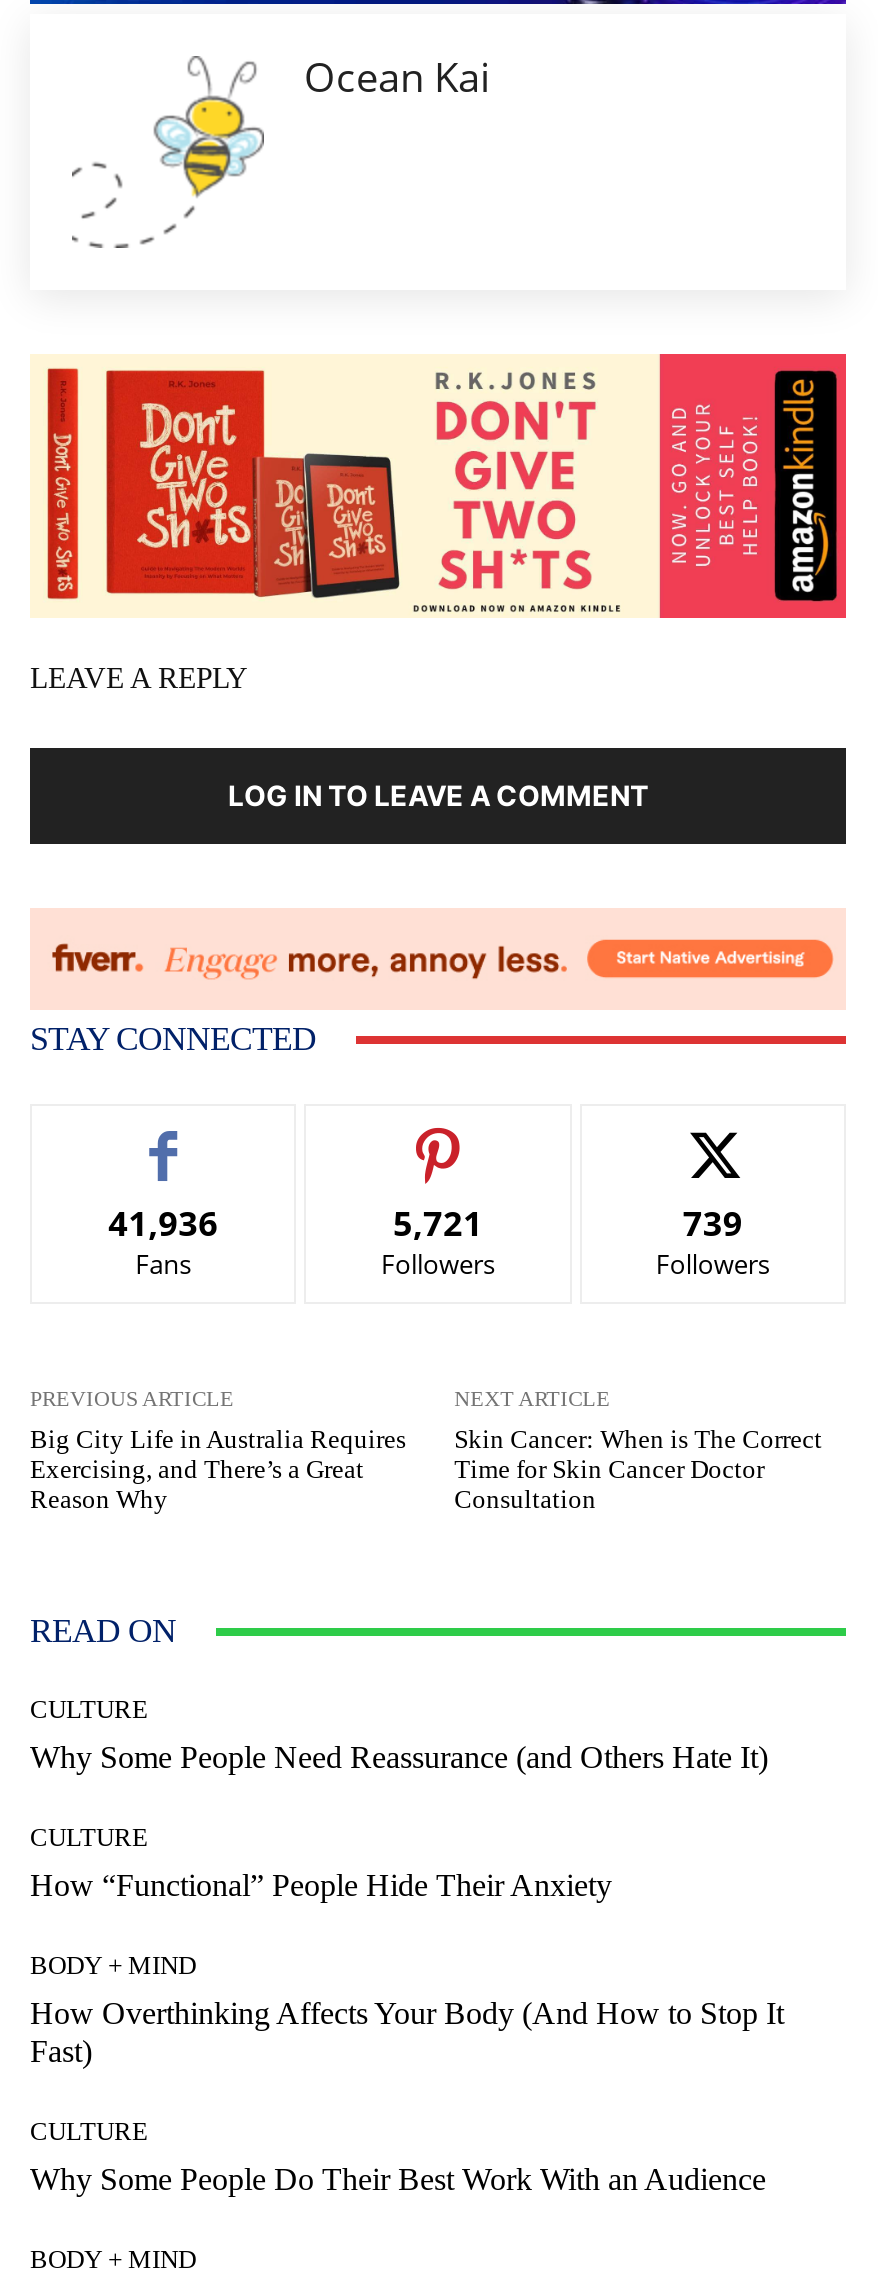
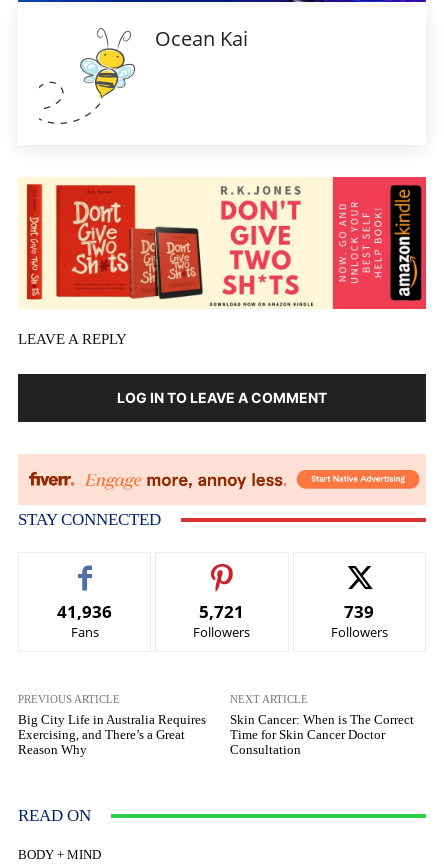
[30,1694,784,2196] CULTURE | Why Some People Need Reassurance (and Others Hate It) | CULTURE | How “Functional” People Hide Their Anxiety | BODY + MIND | How Overthinking Affects Your Body (And How to Stop It | Fast) | CULTURE | Why Some People Do Their Best Work With an Audience -> none

